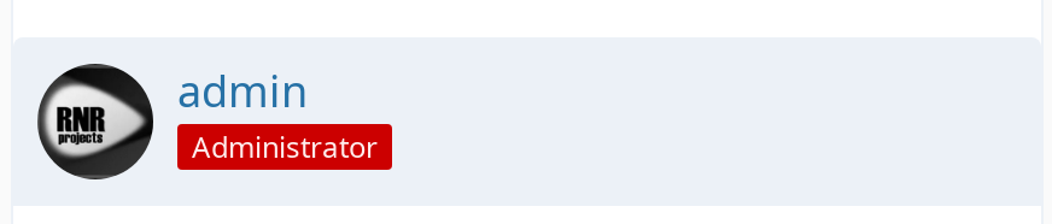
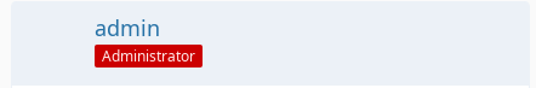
[35,61,156,182] [image] -> none

